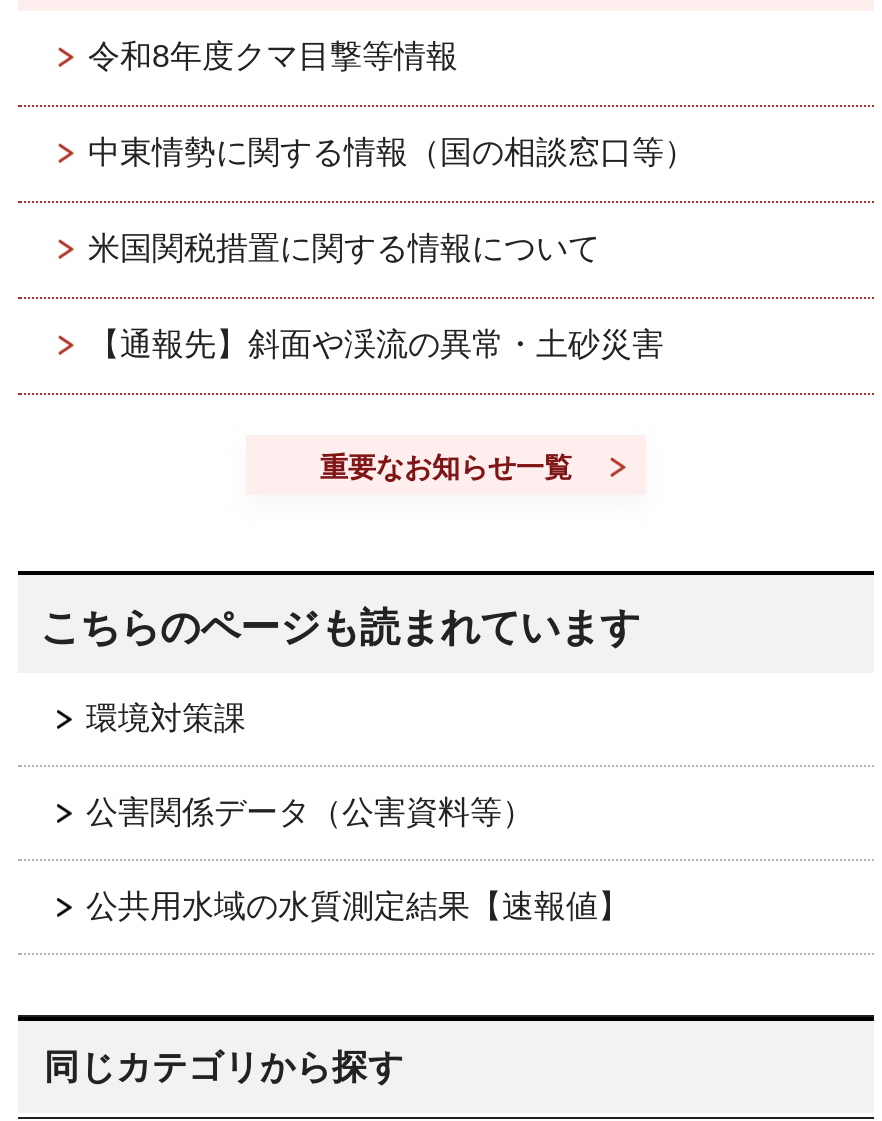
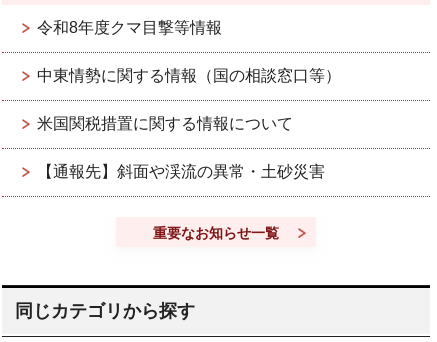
[40,605,640,923] こちらのページも読まれています | 環境対策課 | 公害関係データ（公害資料等） | 公共用水域の水質測定結果【速報値】 -> none

